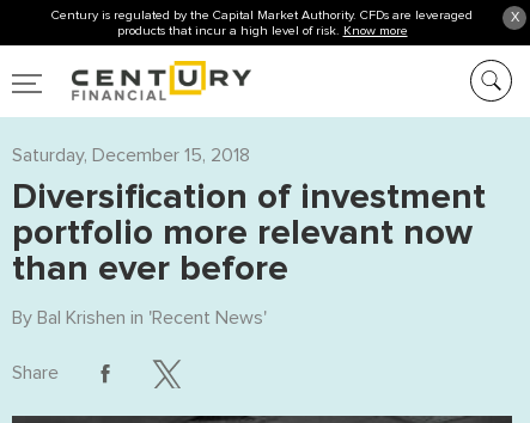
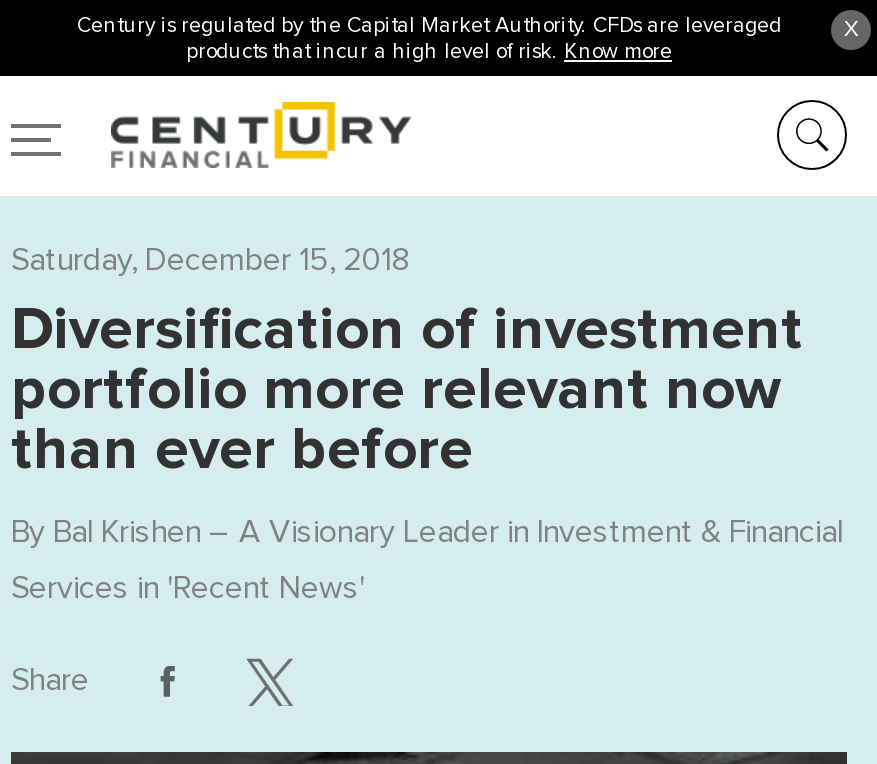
[12,307,267,329] By Bal Krishen in ' Recent News' -> [11,514,843,606] By Bal Krishen – A Visionary Leader in Investment & Financial | Services in ' Recent News'

